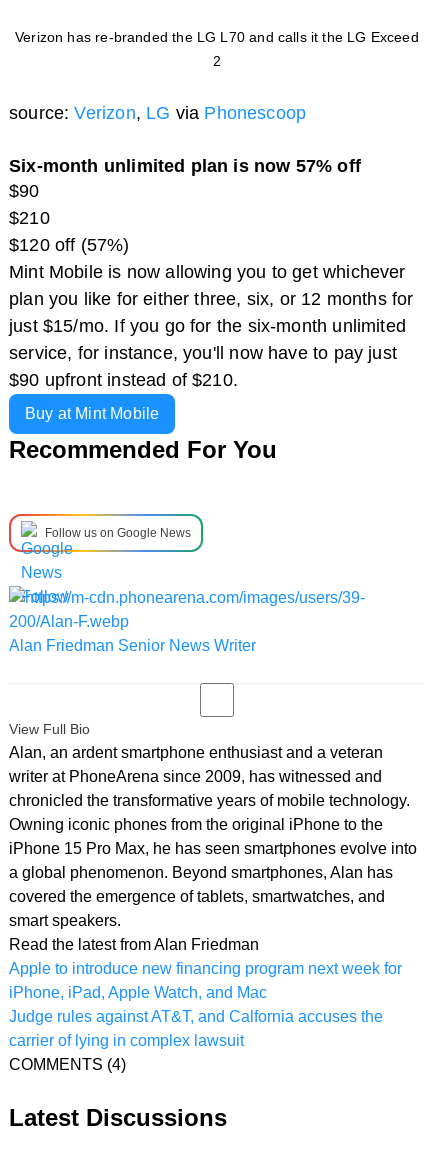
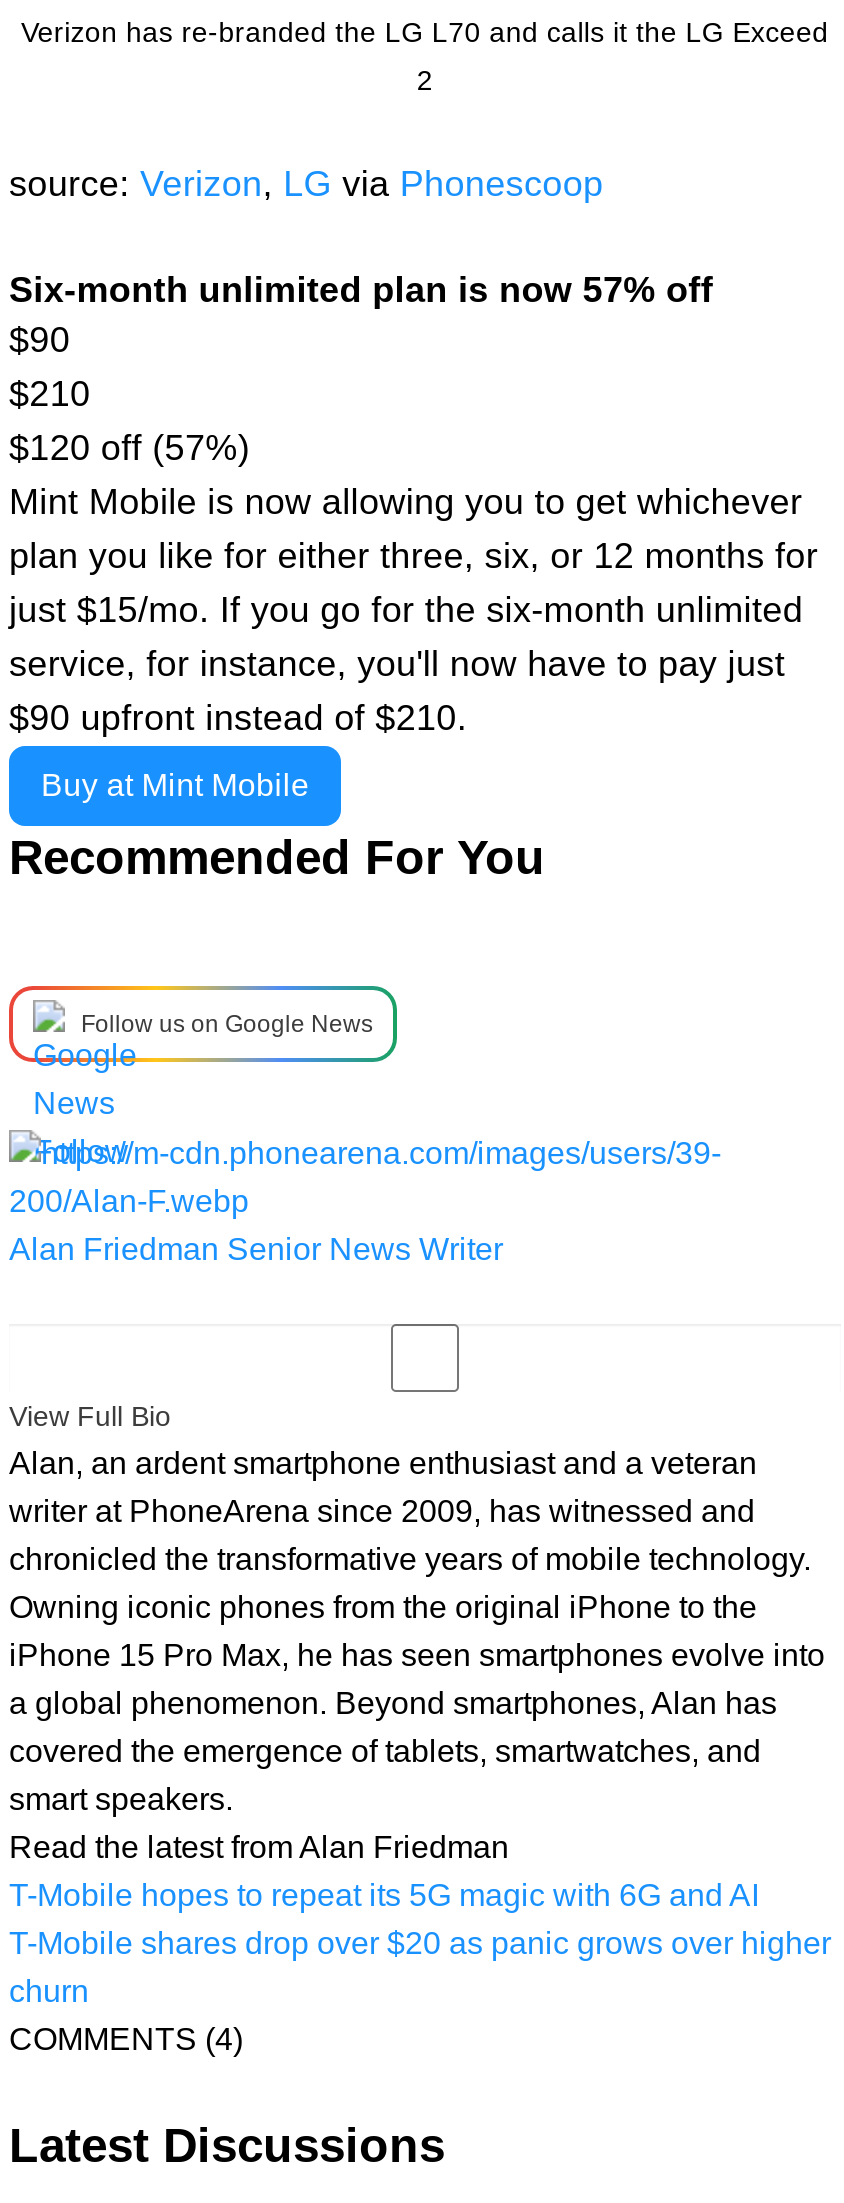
[9,960,402,1049] Apple to introduce new financing program next week for | iPhone, iPad, Apple Watch, and Mac | Judge rules against AT&T, and Calfornia accuses the | carrier of lying in complex lawsuit -> [9,1879,831,2009] T-Mobile hopes to repeat its 5G magic with 6G and AI | T-Mobile shares drop over $20 as panic grows over higher | churn

